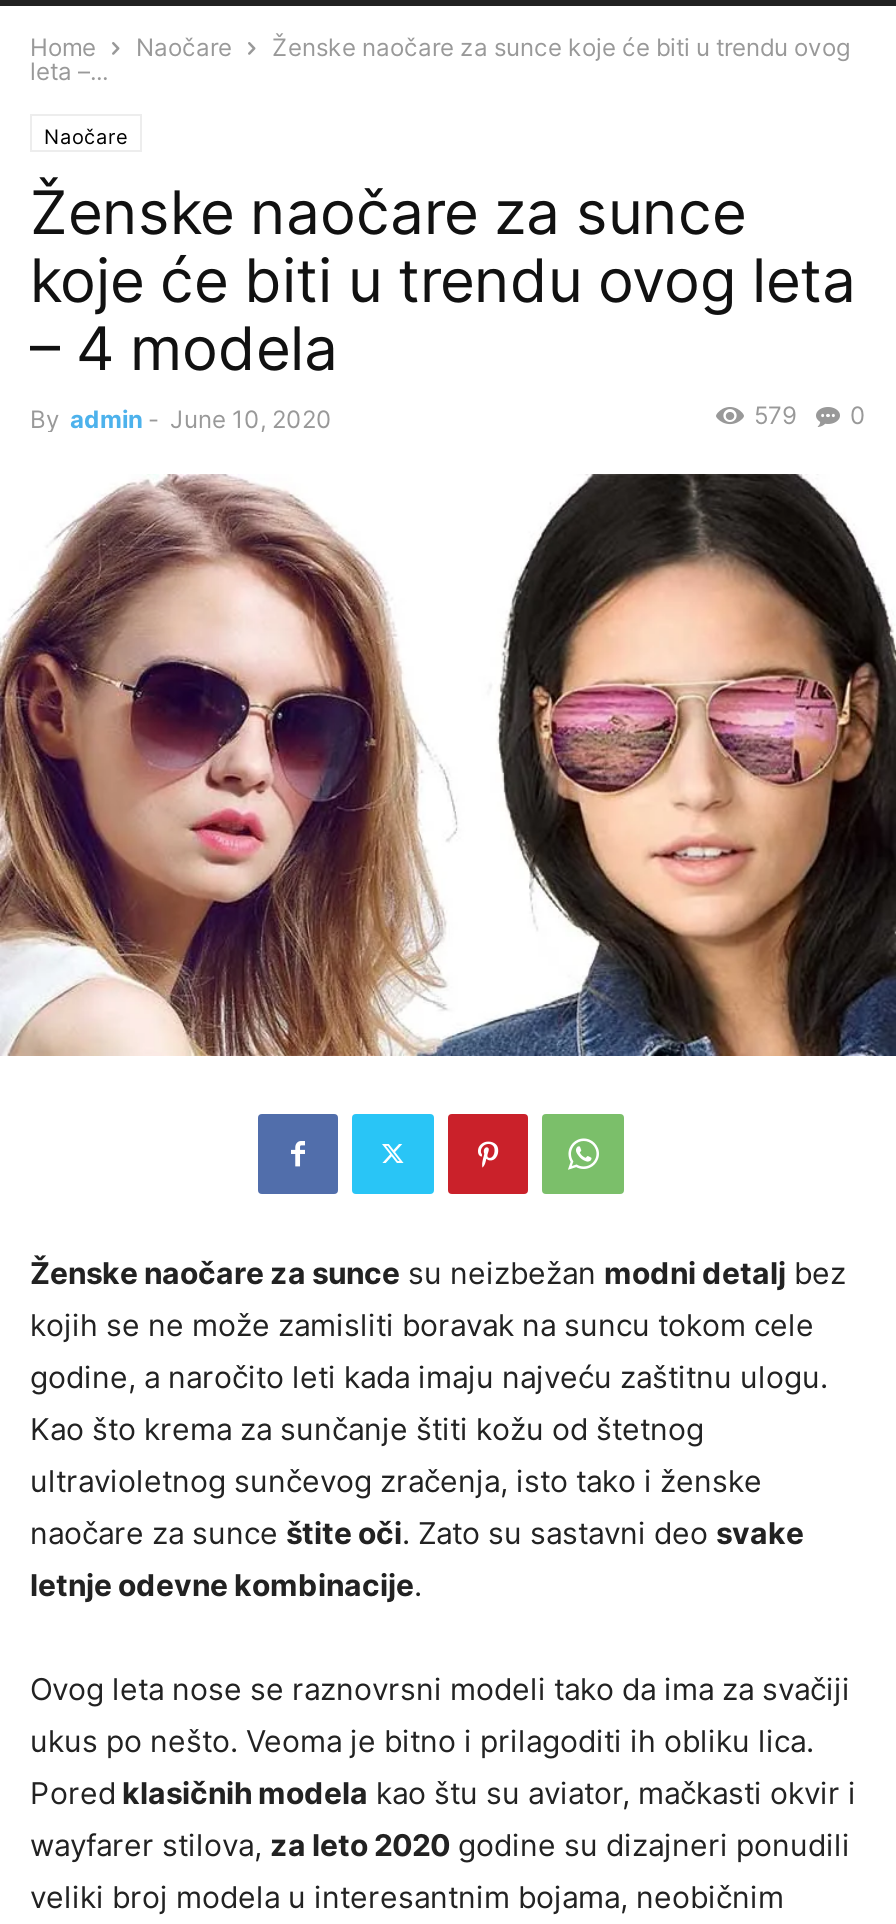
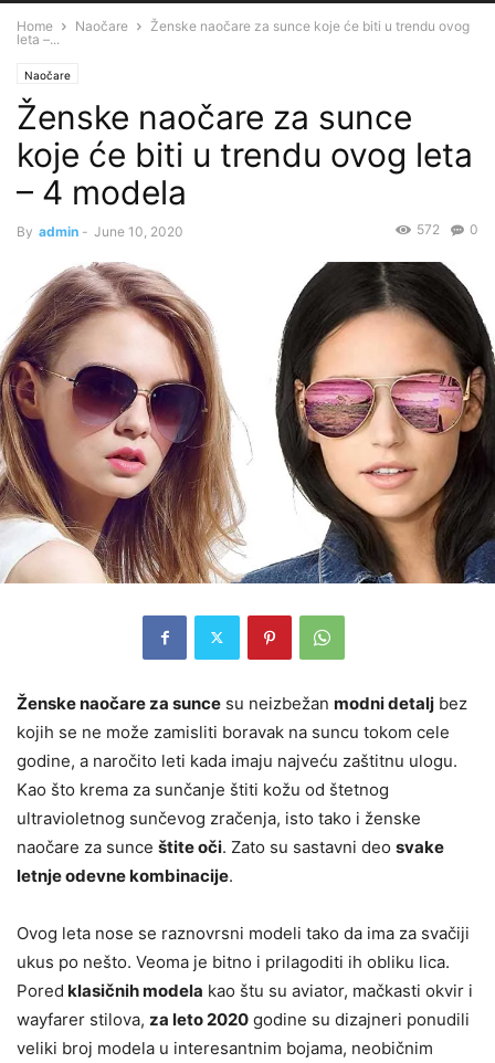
[754,400,866,430] 579 0 -> [417,221,478,238] 572 0

